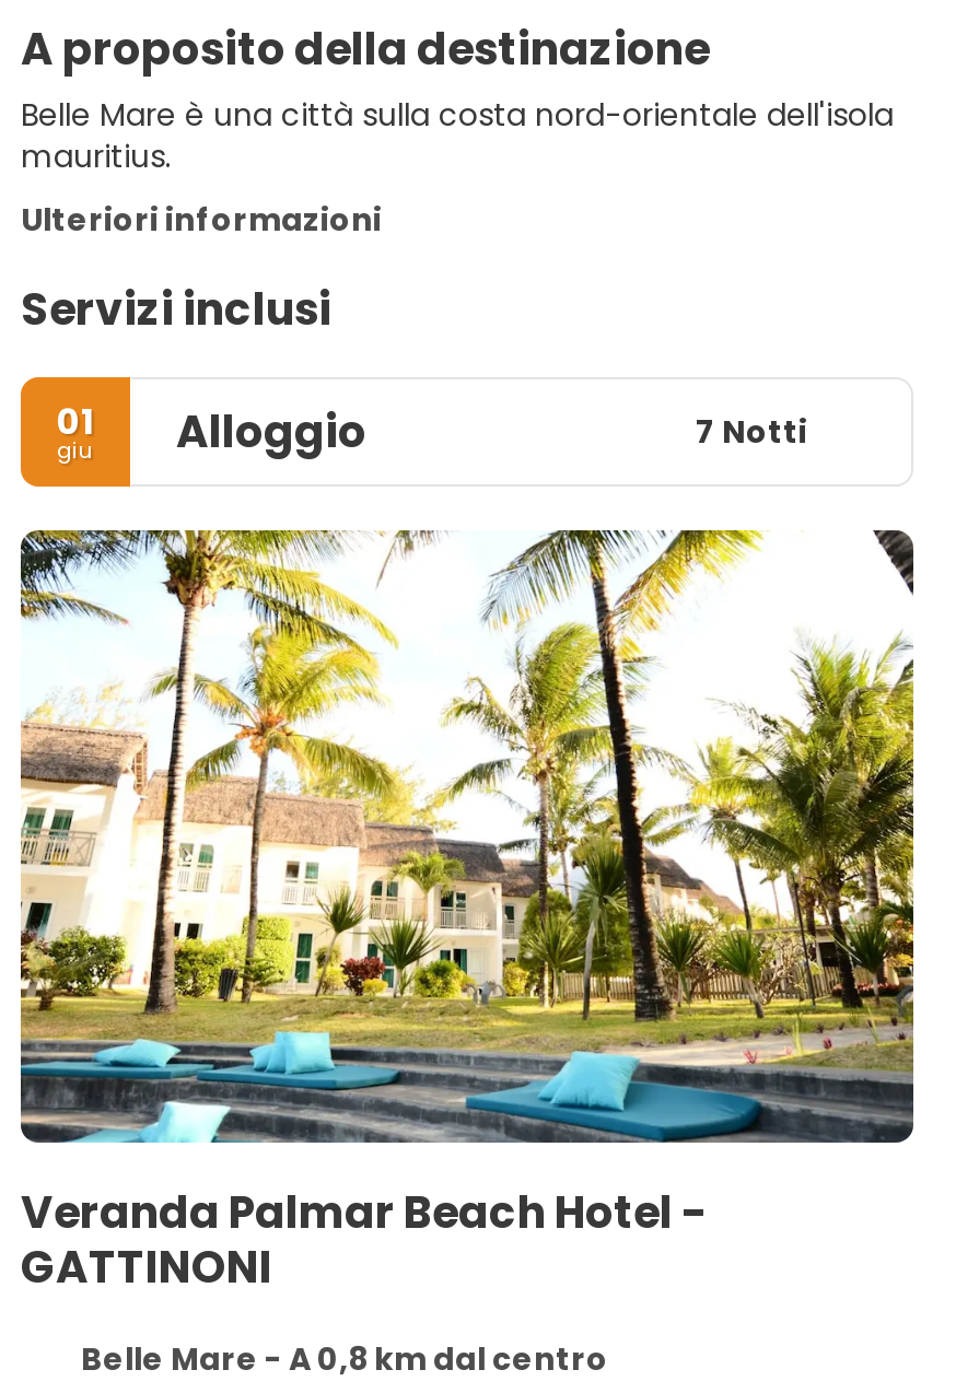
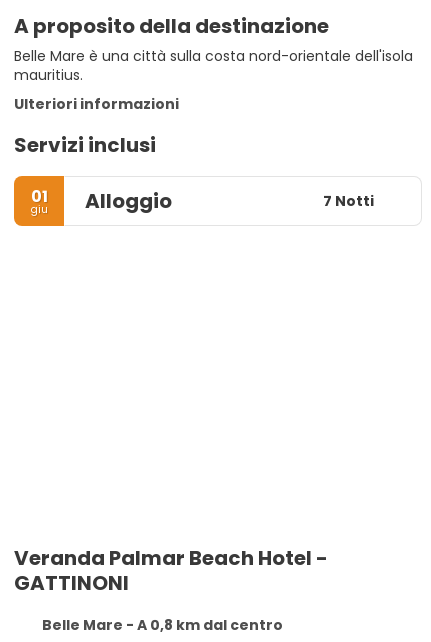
[19,528,916,1145] [image] -> none

